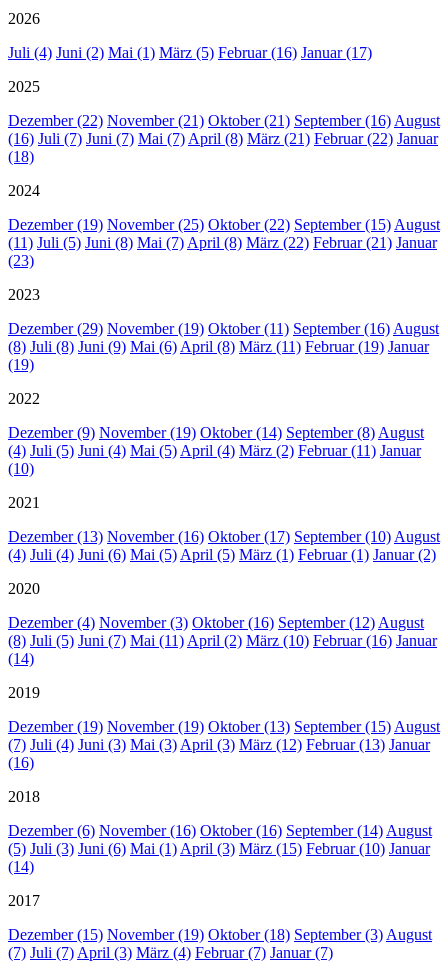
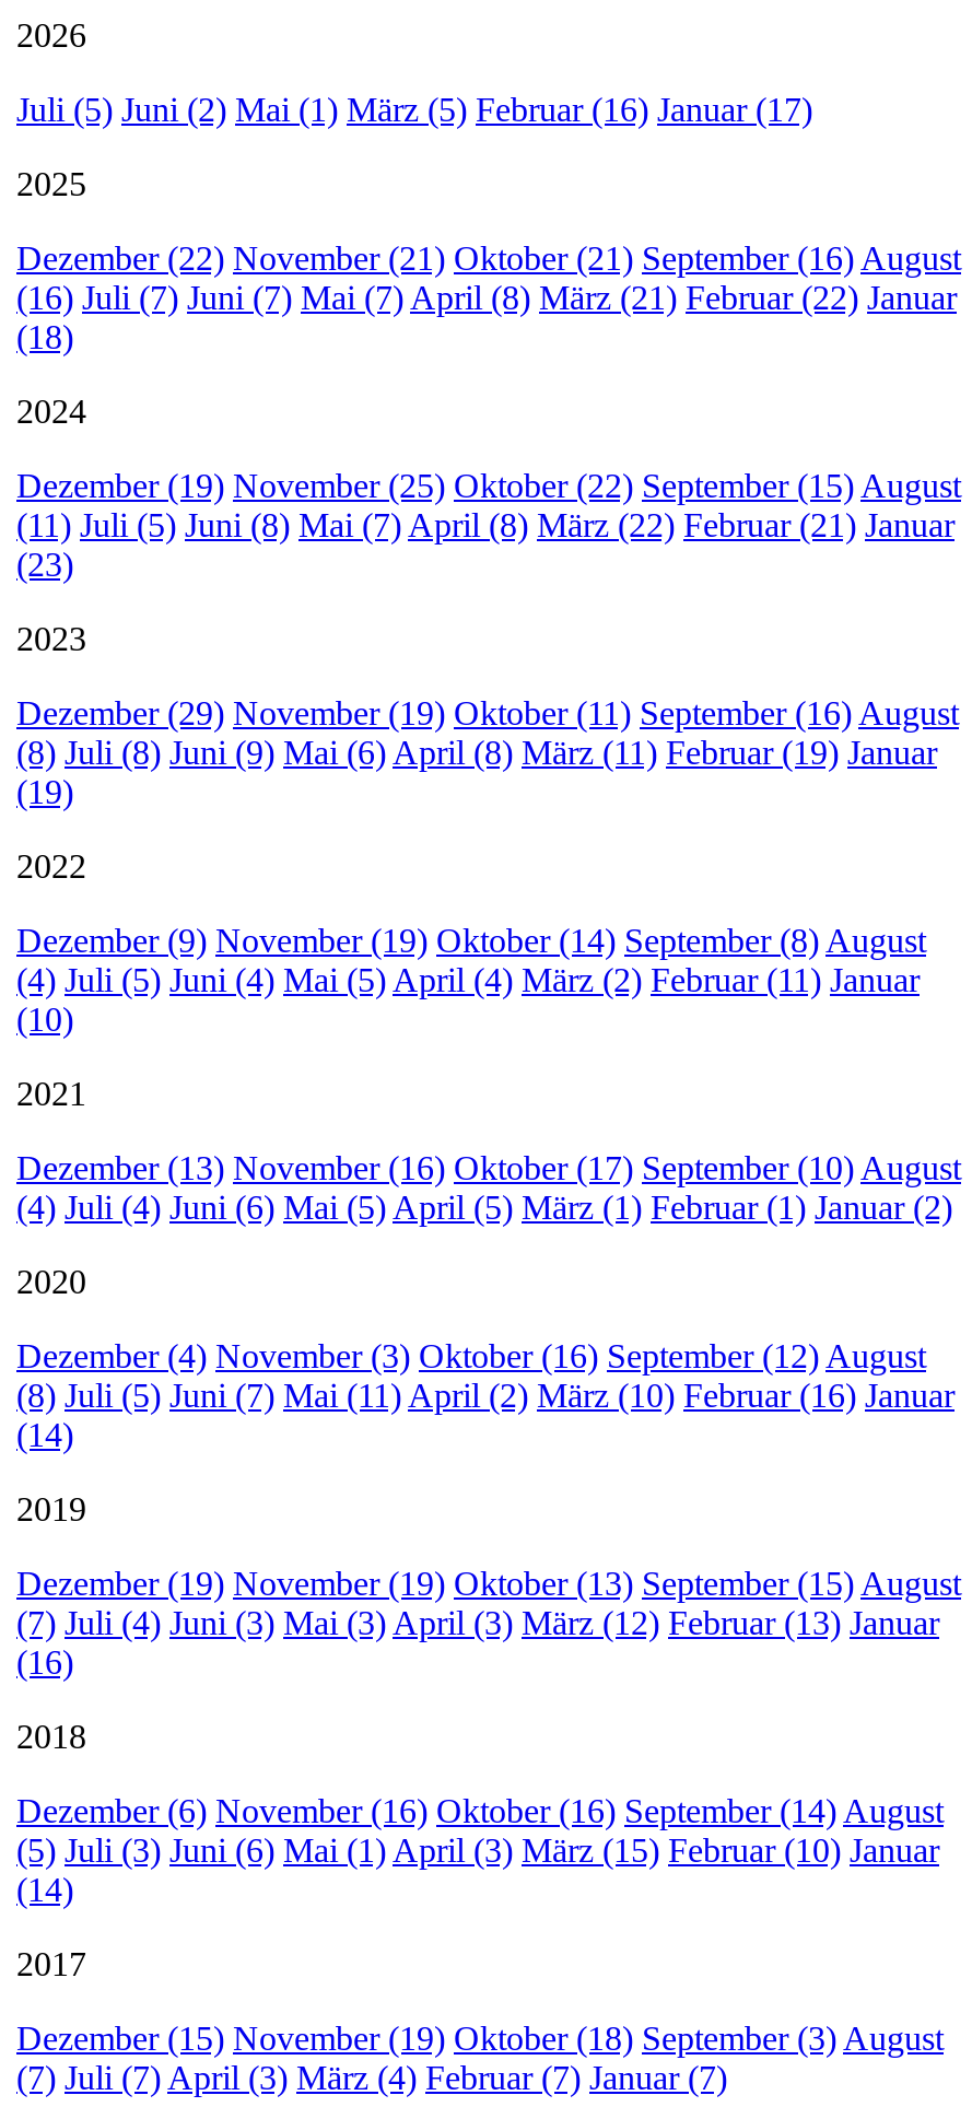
[8,44,372,61] Juli (4) Juni (2) Mai (1) März (5) Februar (16) Januar (17) -> [16,90,812,127] Juli (5) Juni (2) Mai (1) März (5) Februar (16) Januar (17)

